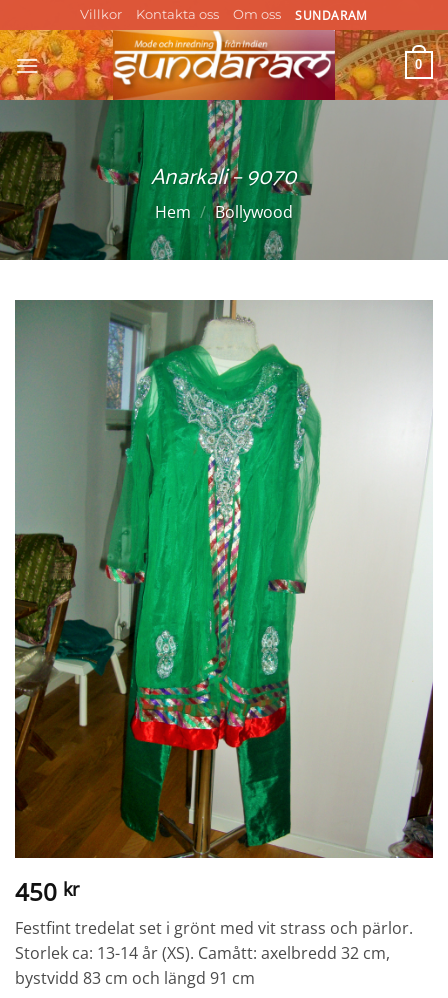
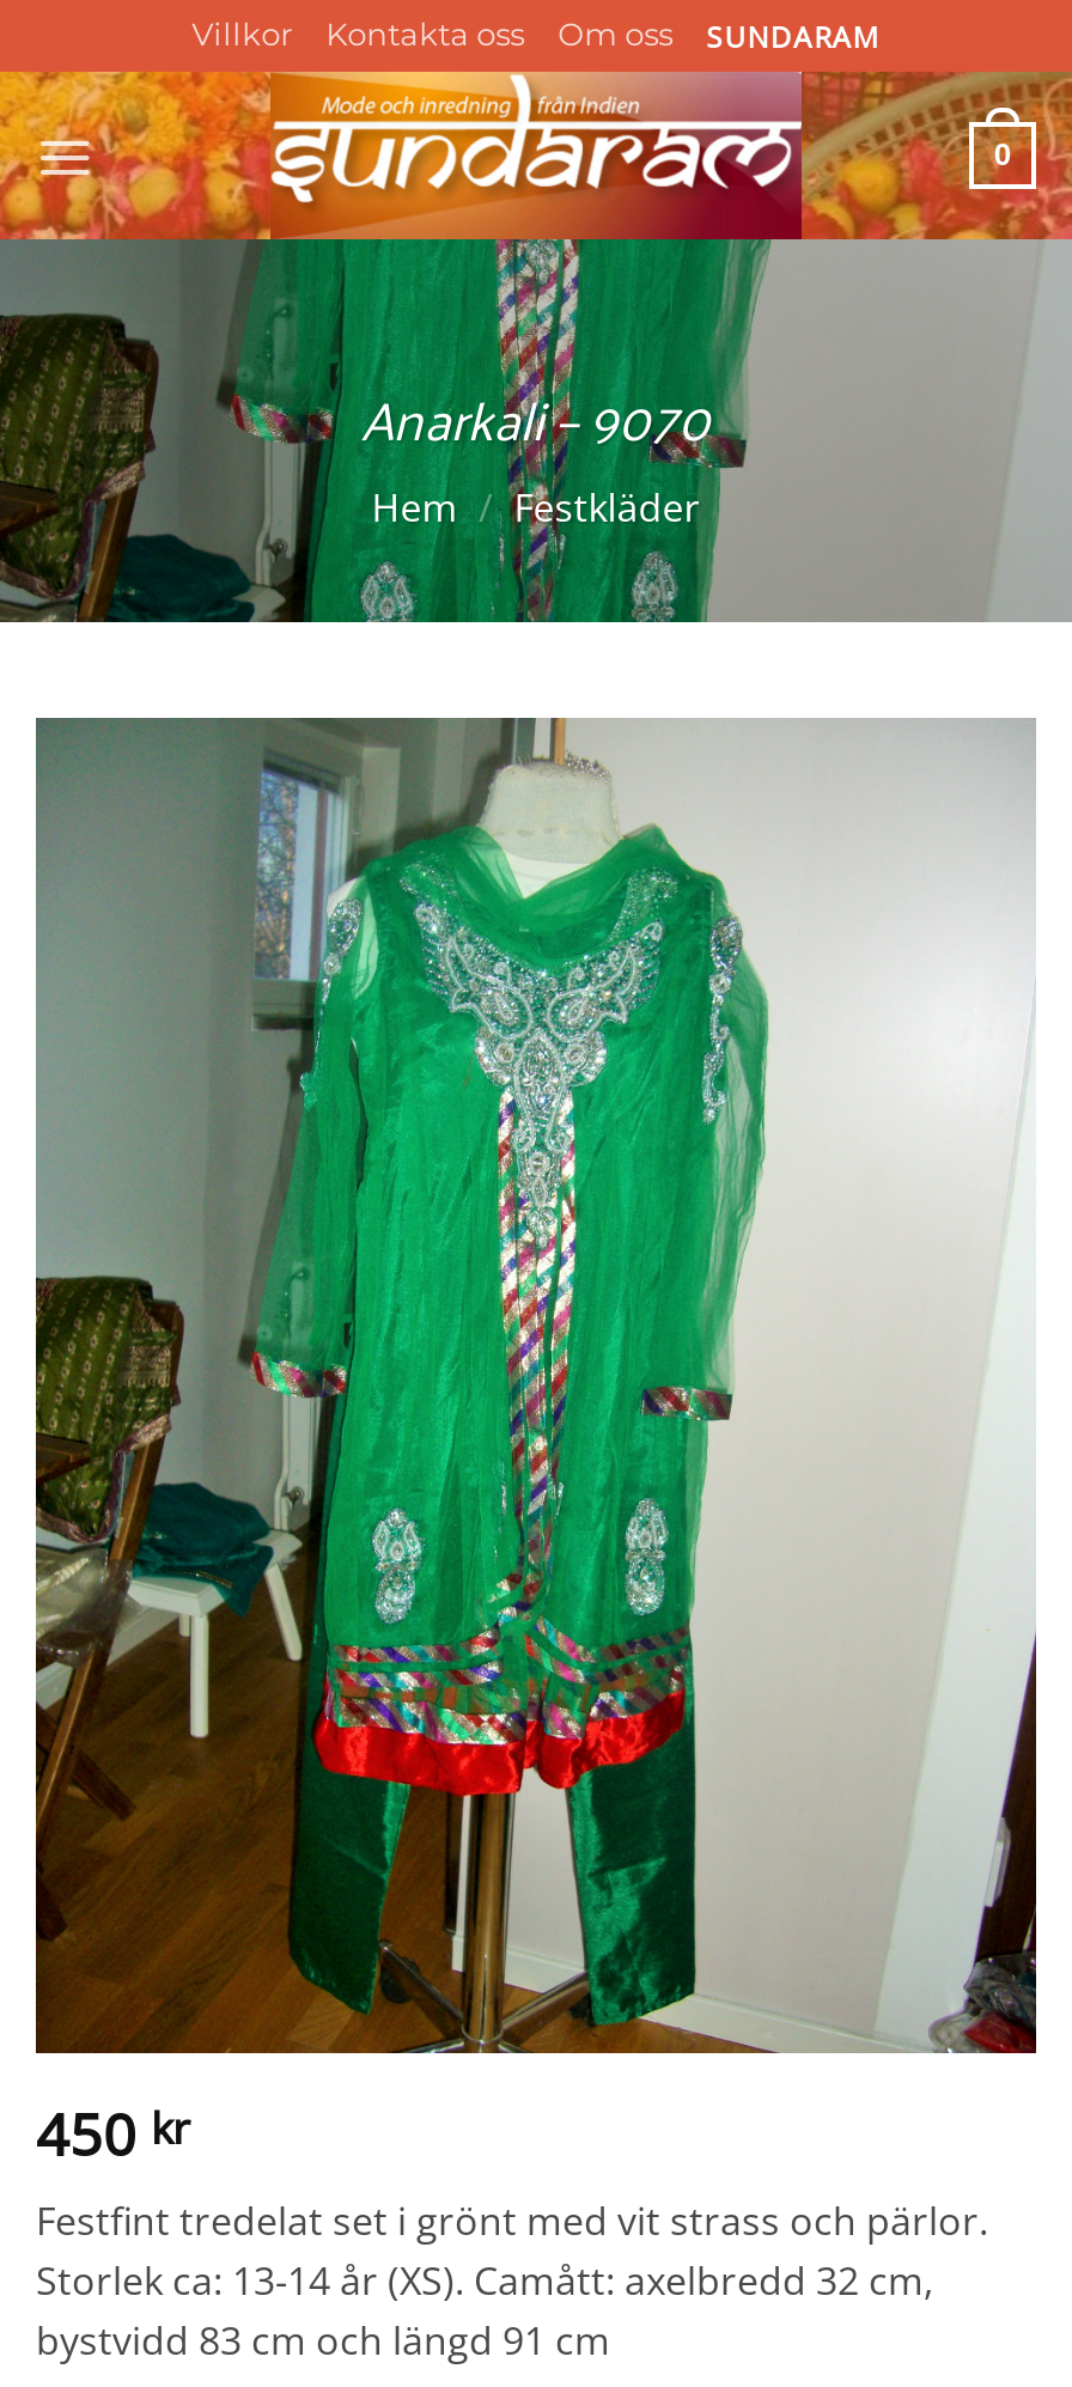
[155,201,293,223] Hem / Bollywood -> [371,481,701,534] Hem / Festkläder

